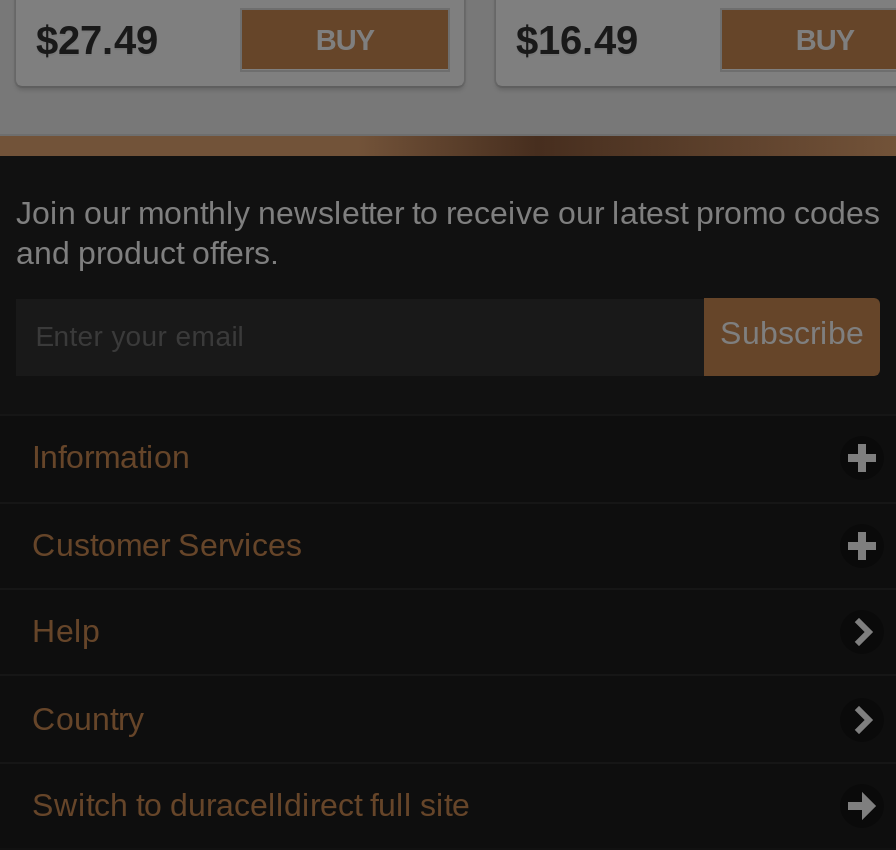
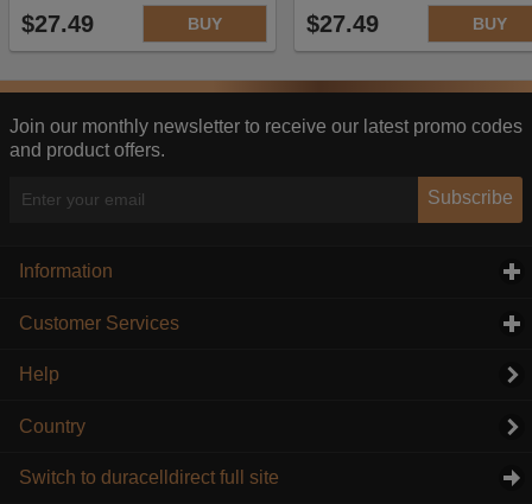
[516,18,638,62] $16.49 -> [306,11,379,37] $27.49

